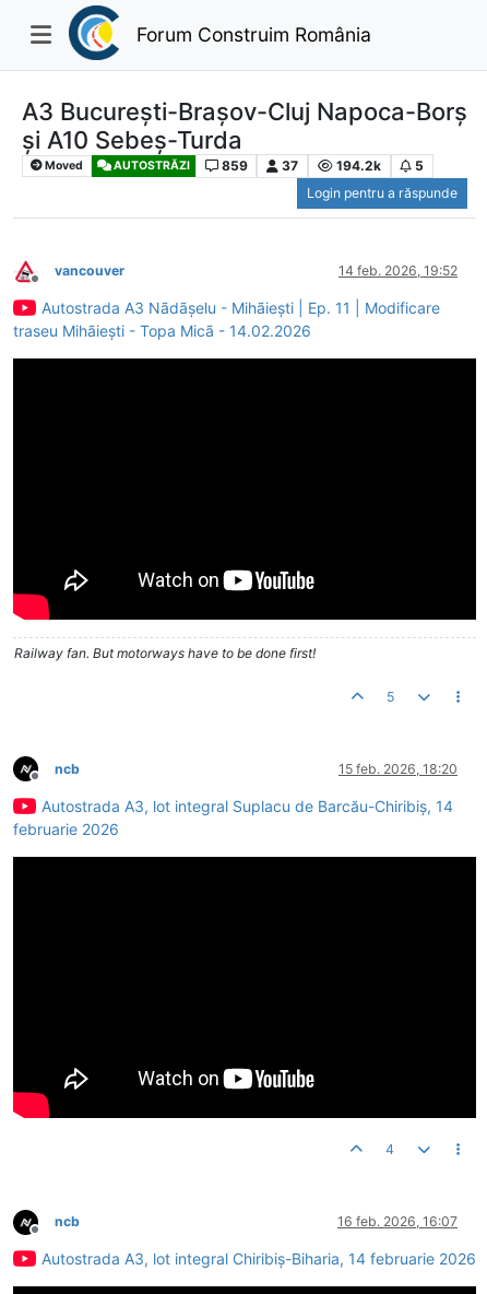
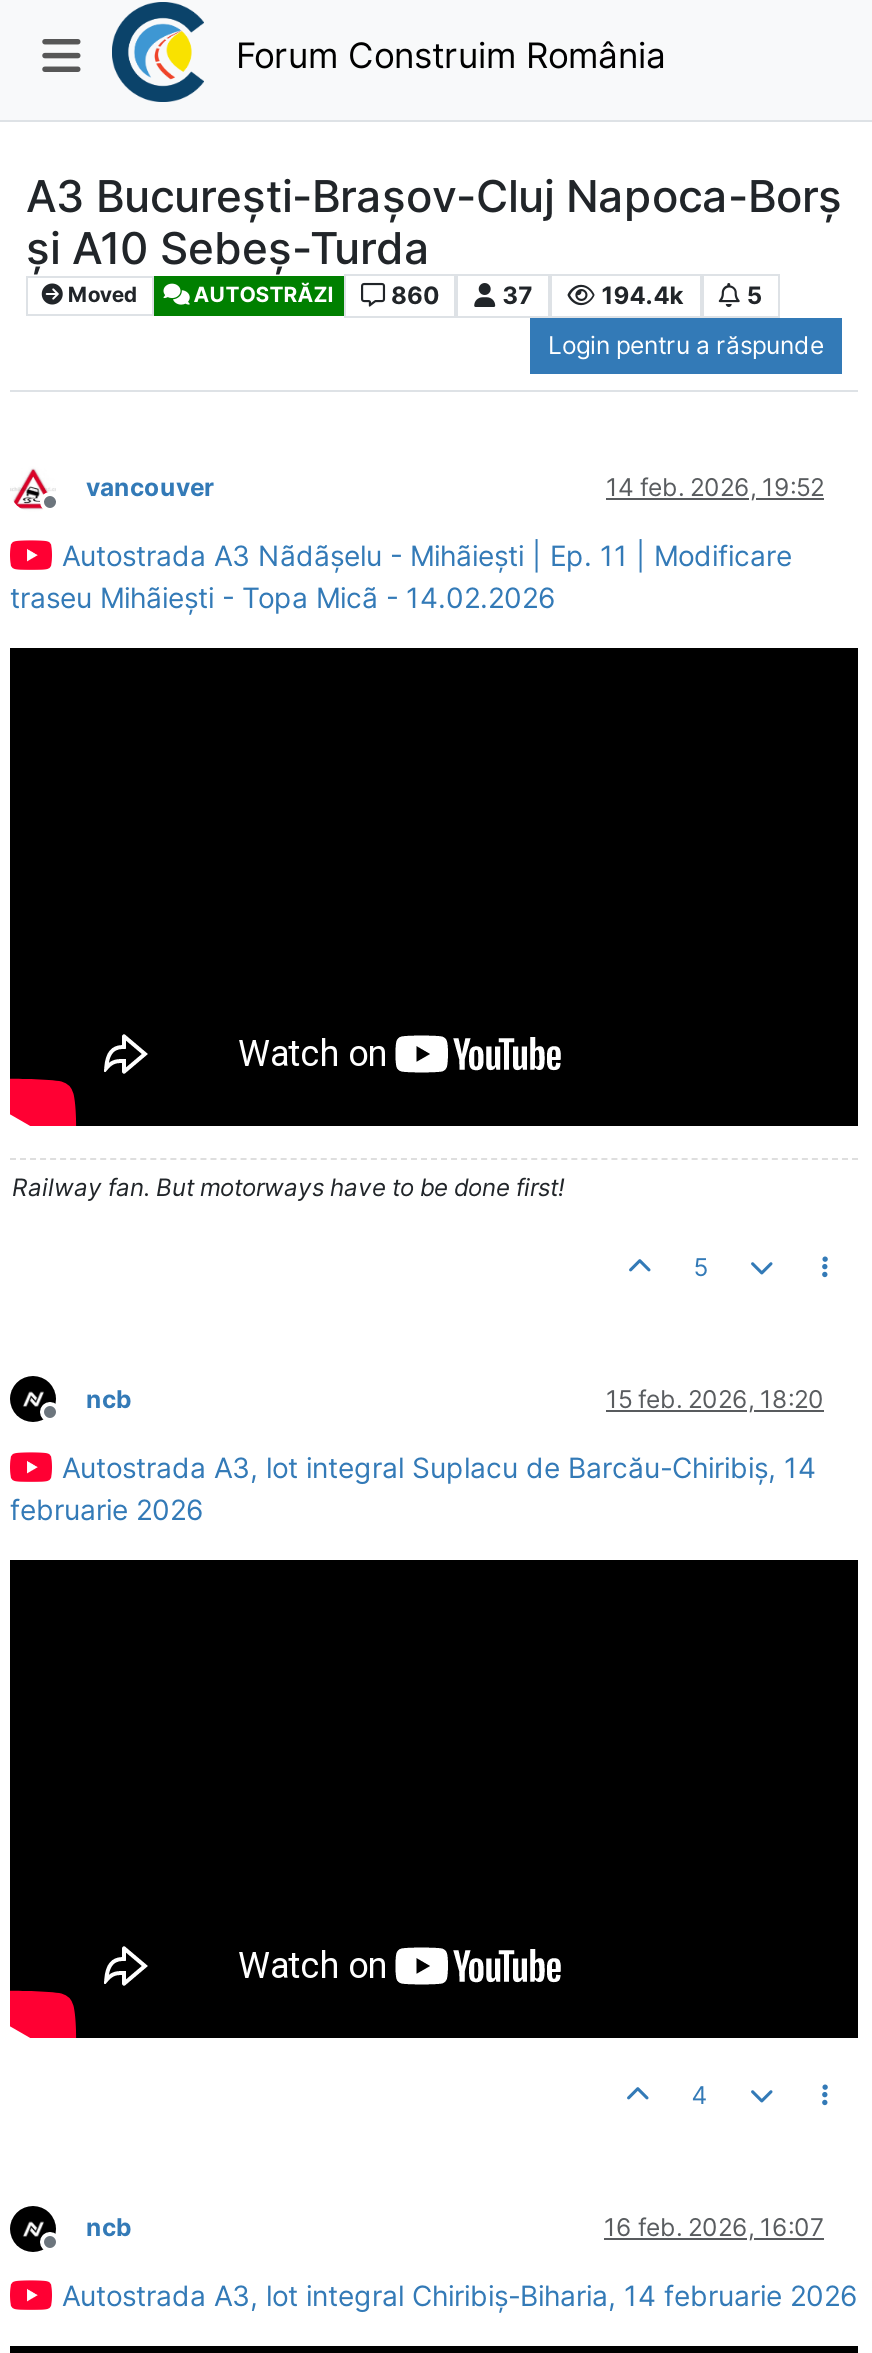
[221,157,247,174] 859 -> [391,280,439,310] 860
[336,157,381,174] 194.2k -> [601,280,683,310] 194.4k

